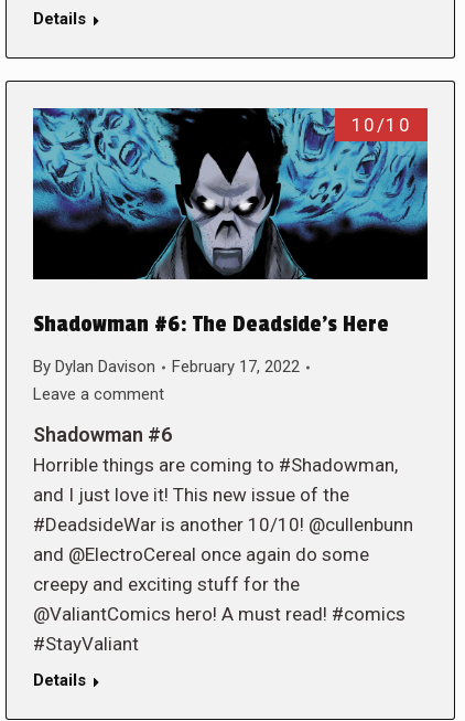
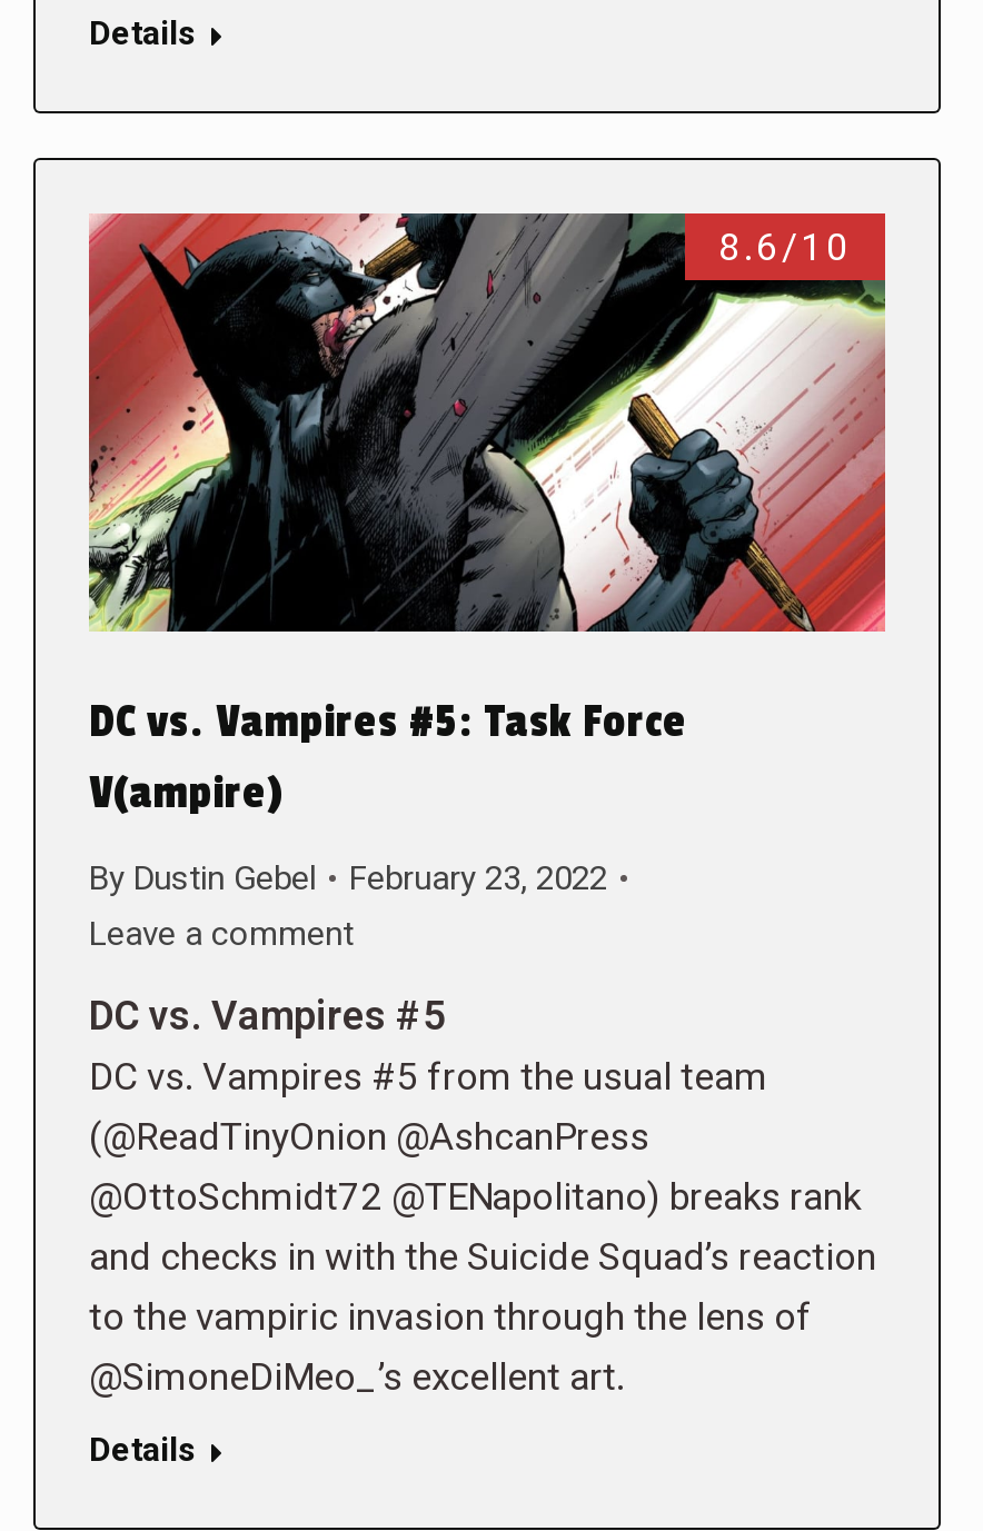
[32,107,429,280] [image] | 10/10 -> [87,212,887,635] [image] | 8.6/10
[33,312,389,338] Shadowman #6: The Deadside’s Here -> [89,696,687,820] DC vs. Vampires #5: Task Force | V(ampire)
[33,357,300,377] By Dylan Davison | February 17, 2022 -> [89,858,607,898] By Dustin Gebel | February 23, 2022
moved [33,384,164,404] -> [89,913,354,954]: Leave a comment
[33,423,413,655] Shadowman #6 | Horrible things are coming to #Shadowman, | and I just love it! This new issue of the | #DeadsideWar is another 10/10! @cullenbunn | and @ElectroCereal once again do some | creepy and exciting stuff for the | @ValiantComics hero! A must read! #comics | #StayValiant -> [89,991,876,1398] DC vs. Vampires #5 | DC vs. Vampires #5 from the usual team | (@ReadTinyOnion @AshcanPress | @OttoSchmidt72 @TENapolitano) breaks rank | and checks in with the Suicide Squad’s reaction | to the vampiric invasion through the lens of | @SimoneDiMeo_’s excellent art.

